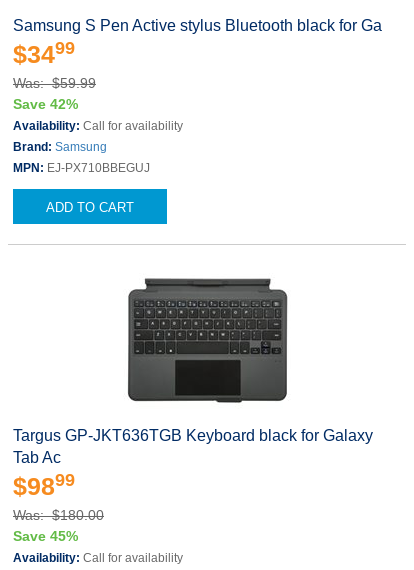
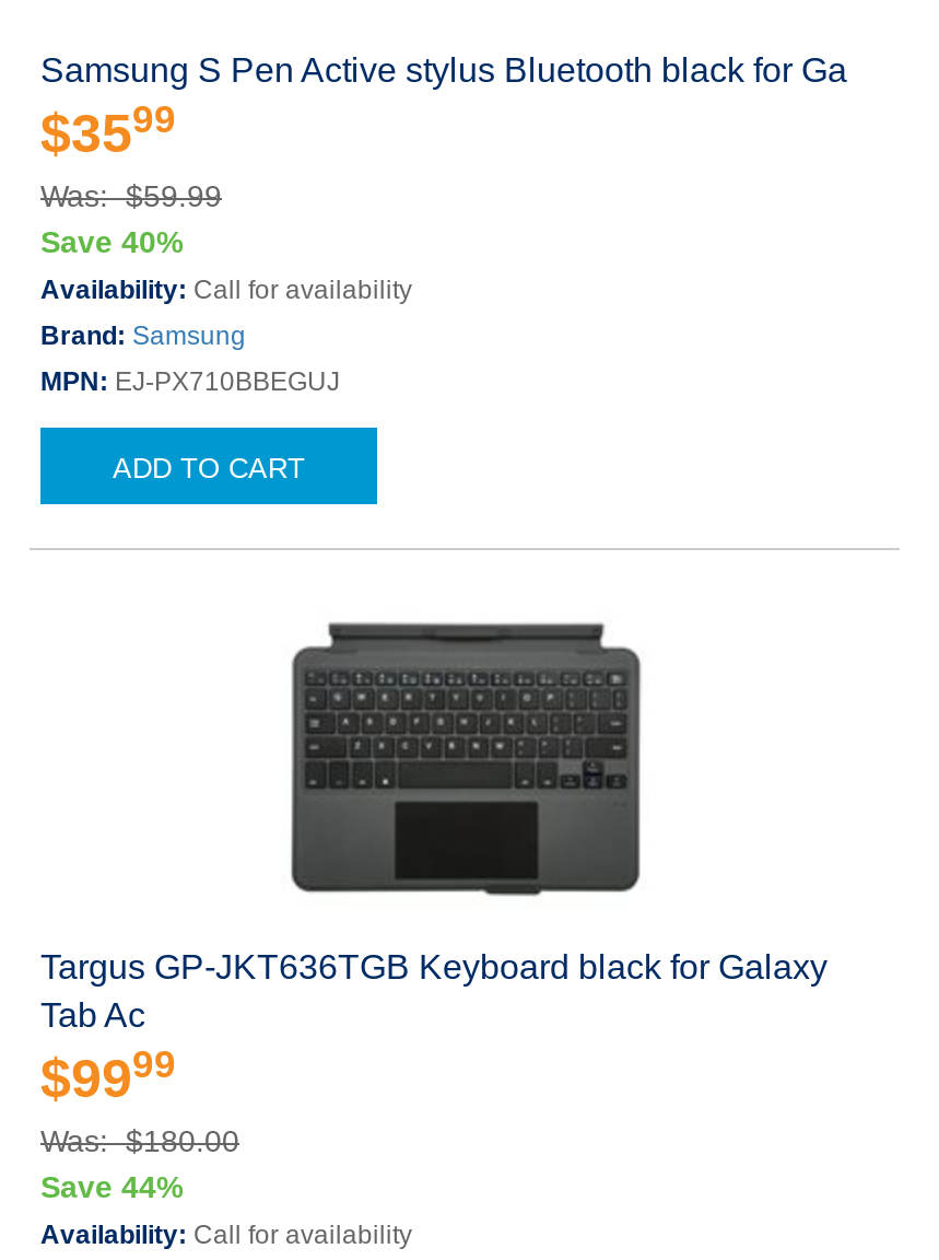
[13,38,75,68] $3499 -> [40,98,176,163] $3599
[13,96,78,112] Save 42% -> [40,224,183,259] Save 40%
[13,470,75,500] $9899 -> [40,1043,176,1108] $9999
[13,528,78,544] Save 45% -> [40,1169,183,1204] Save 44%

